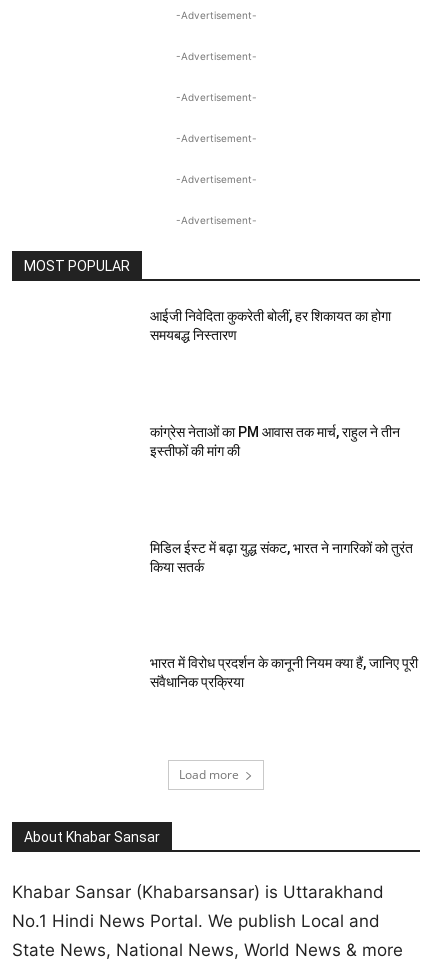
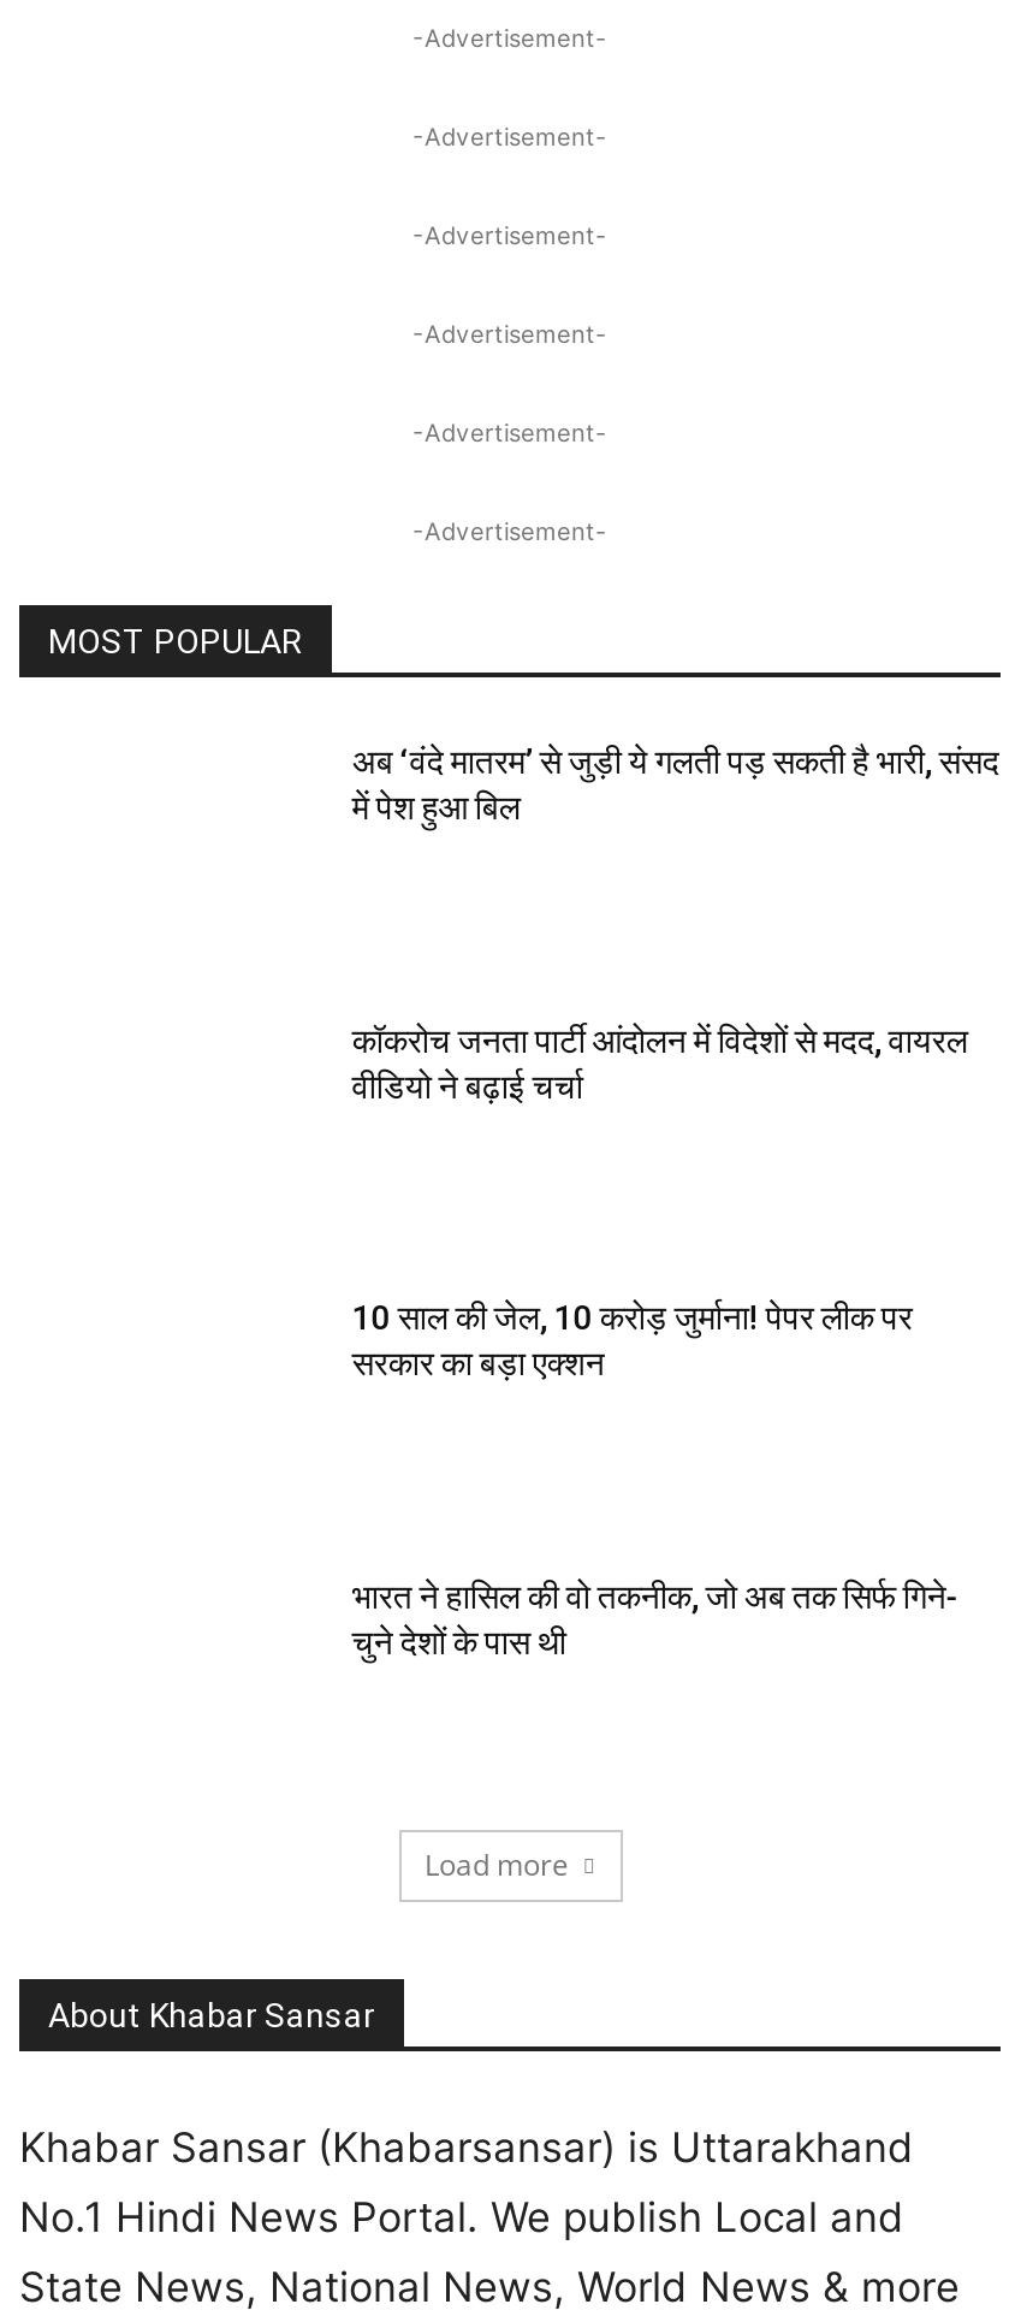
[150,308,391,343] आईजी निवेदिता कुकरेती बोलीं, हर शिकायत का होगा | समयबद्ध निस्तारण -> [352,742,999,827] अब ‘वंदे मातरम’ से जुड़ी ये गलती पड़ सकती है भारी, संसद | में पेश हुआ बिल
[150,424,400,459] कांग्रेस नेताओं का PM आवास तक मार्च, राहुल ने तीन | इस्तीफों की मांग की -> [352,1020,968,1105] कॉकरोच जनता पार्टी आंदोलन में विदेशों से मदद, वायरल | वीडियो ने बढ़ाई चर्चा
[150,540,413,575] मिडिल ईस्ट में बढ़ा युद्ध संकट, भारत ने नागरिकों को तुरंत | किया सतर्क -> [352,1299,913,1383] 10 साल की जेल, 10 करोड़ जुर्माना! पेपर लीक पर | सरकार का बड़ा एक्शन
[150,655,418,690] भारत में विरोध प्रदर्शन के कानूनी नियम क्या हैं, जानिए पूरी | संवैधानिक प्रक्रिया -> [352,1577,961,1661] भारत ने हासिल की वो तकनीक, जो अब तक सिर्फ गिने- | चुने देशों के पास थी

